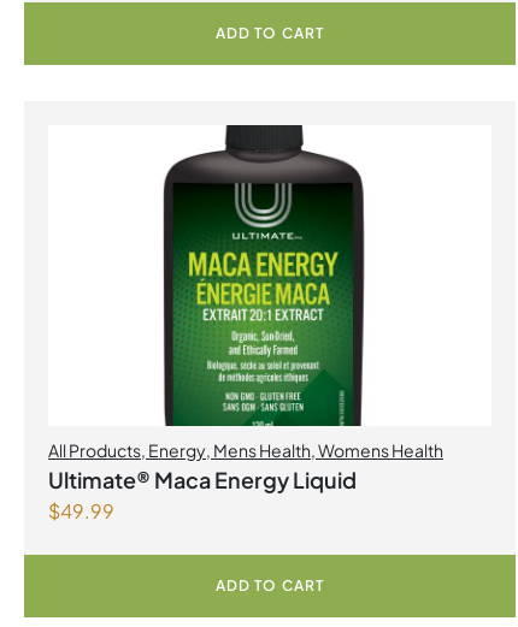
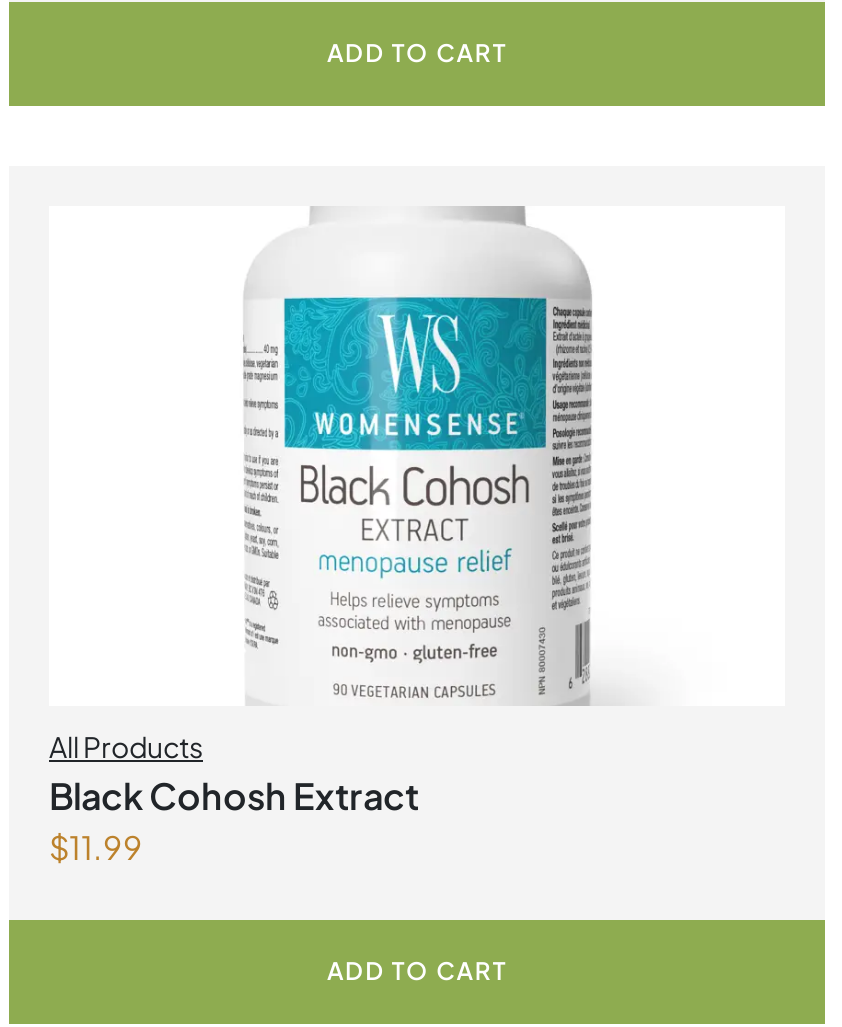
[48,124,443,524] [image] | All Products, Energy, Mens Health, Womens Health | Ultimate® Maca Energy Liquid | $49.99 -> [49,206,607,869] [image] | All Products | Black Cohosh Extract | $11.99

